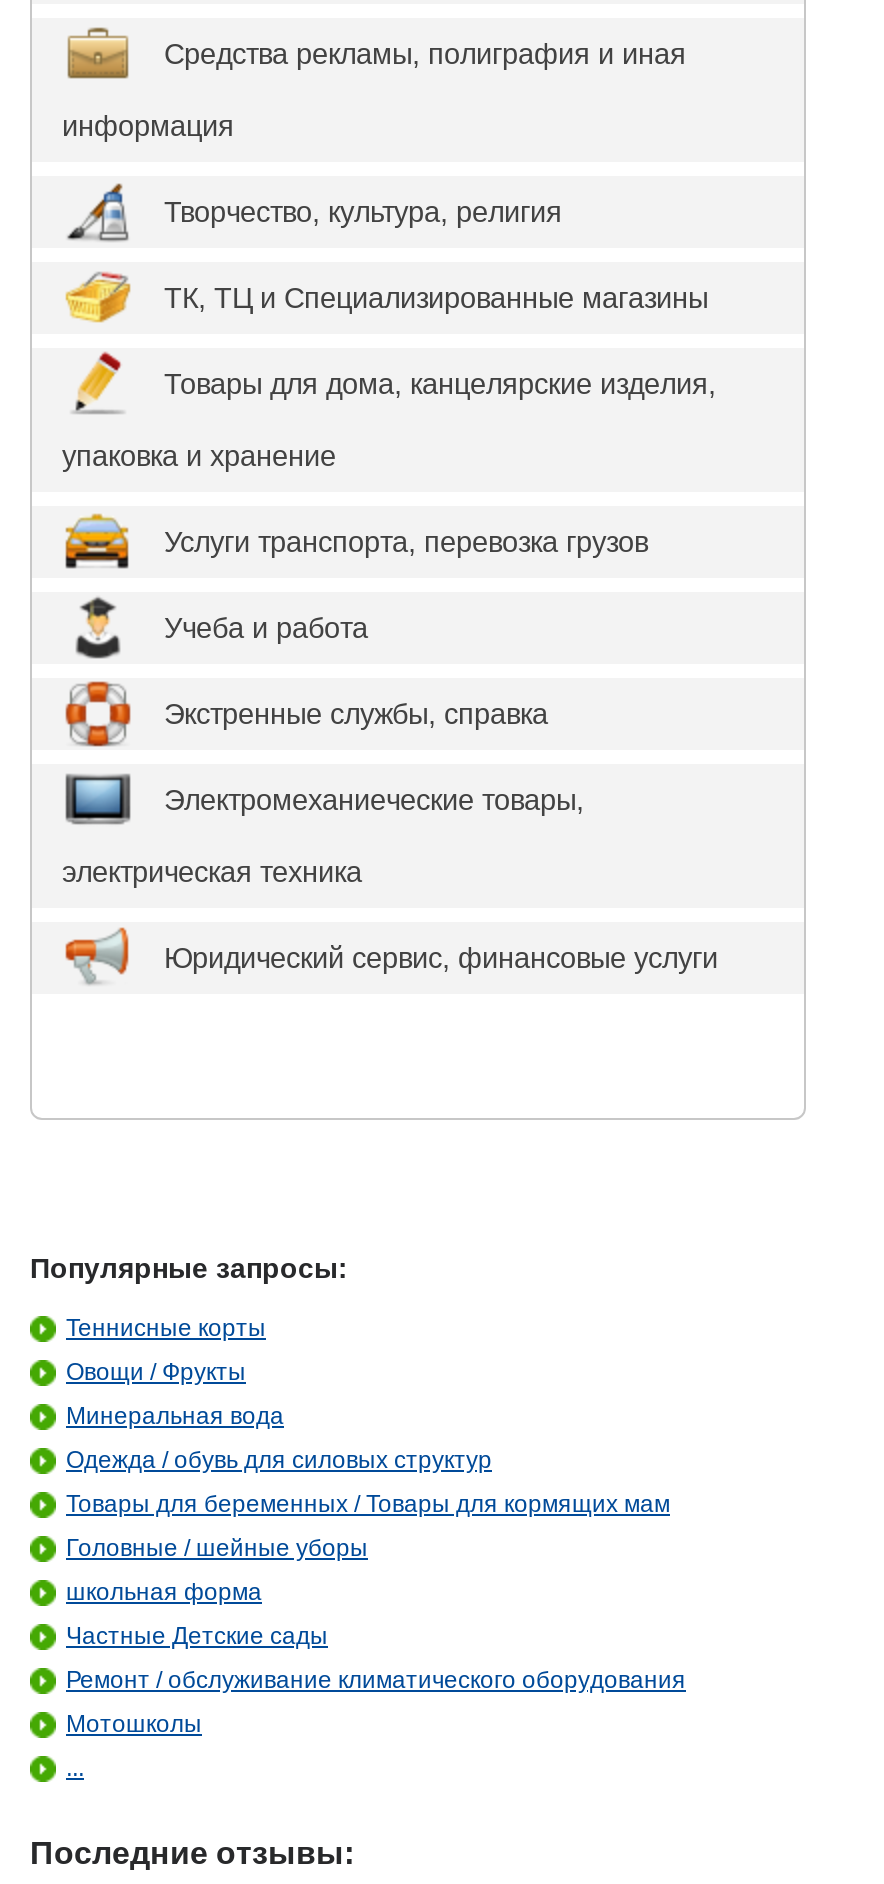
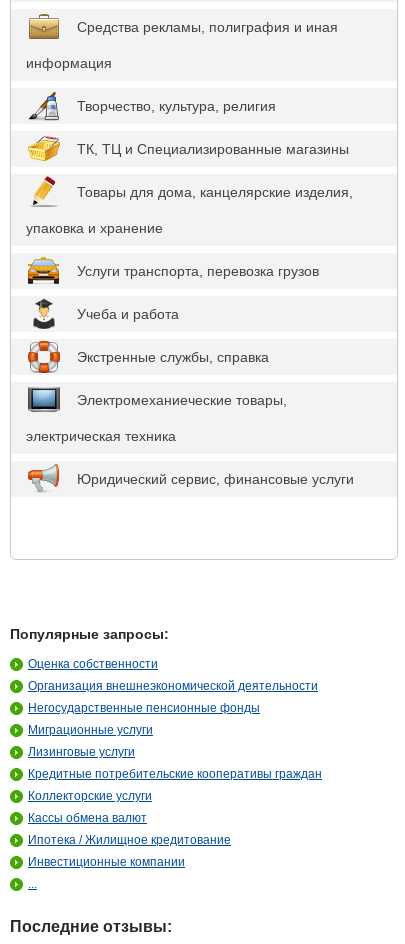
[66,1314,266,1342] Теннисные корты -> [28,657,158,671] Оценка собственности
[66,1358,246,1386] Овощи / Фрукты -> [28,679,318,693] Организация внешнеэкономической деятельности
[66,1402,284,1430] Минеральная вода -> [28,701,260,715] Негосударственные пенсионные фонды
[66,1446,492,1474] Одежда / обувь для силовых структур -> [28,723,153,737] Миграционные услуги
[66,1490,670,1518] Товары для беременных / Товары для кормящих мам -> [28,745,135,759] Лизинговые услуги
[66,1534,368,1562] Головные / шейные уборы -> [28,767,322,781] Кредитные потребительские кооперативы граждан
[66,1578,262,1606] школьная форма -> [28,789,152,803] Коллекторские услуги
[66,1622,328,1650] Частные Детские сады -> [28,811,147,825] Кассы обмена валют
[66,1666,686,1694] Ремонт / обслуживание климатического оборудования -> [28,833,231,847] Ипотека / Жилищное кредитование
[66,1710,202,1738] Мотошколы -> [28,855,185,869] Инвестиционные компании

